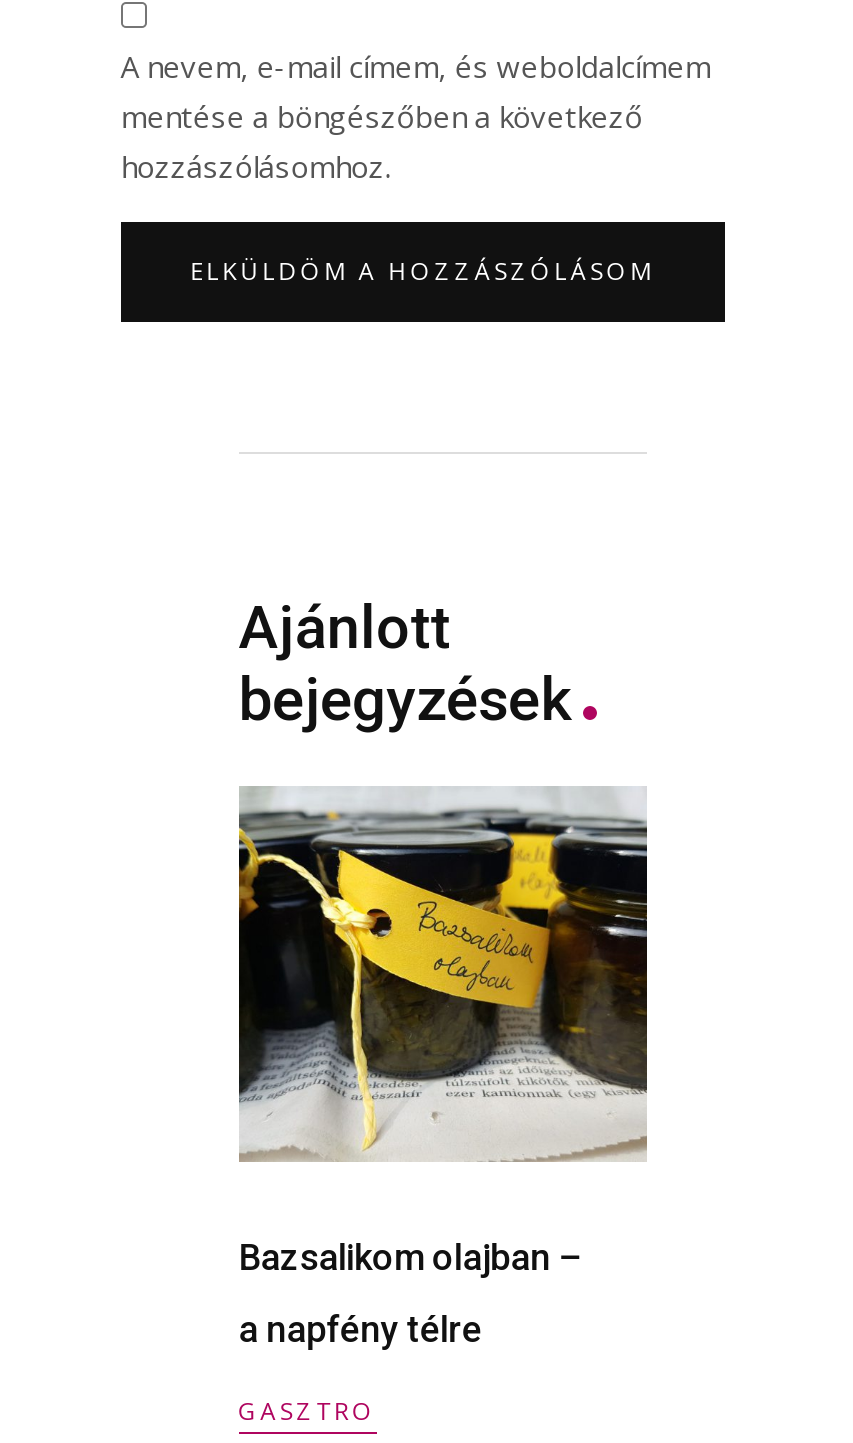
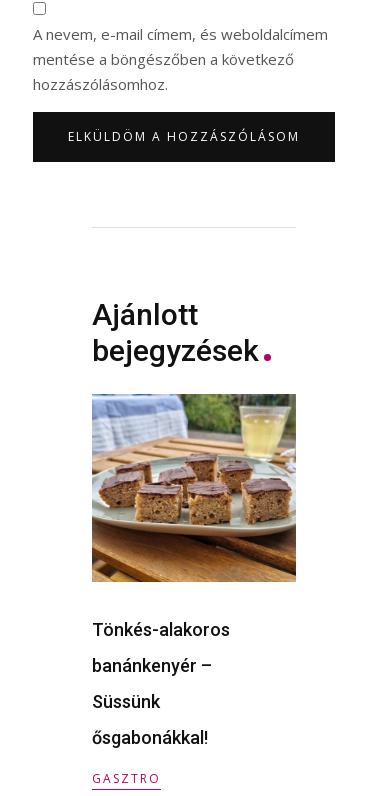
[237,786,649,1351] [image] | Bazsalikom olajban – | a napfény télre -> [91,393,297,748] [image] | Tönkés-alakoros | banánkenyér – | Süssünk | ősgabonákkal!

